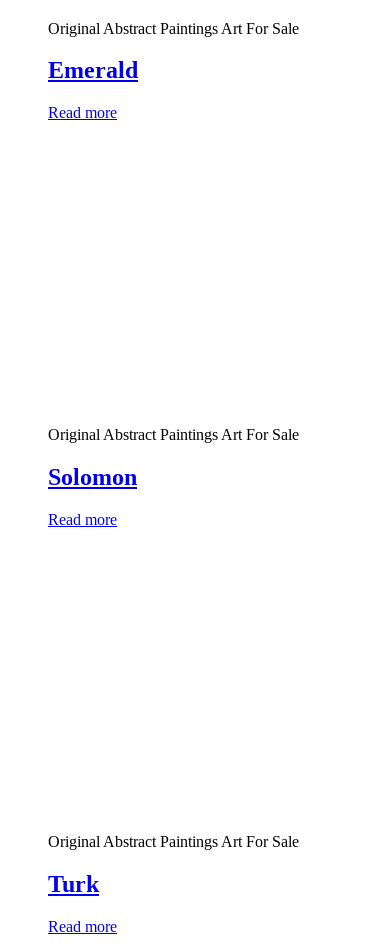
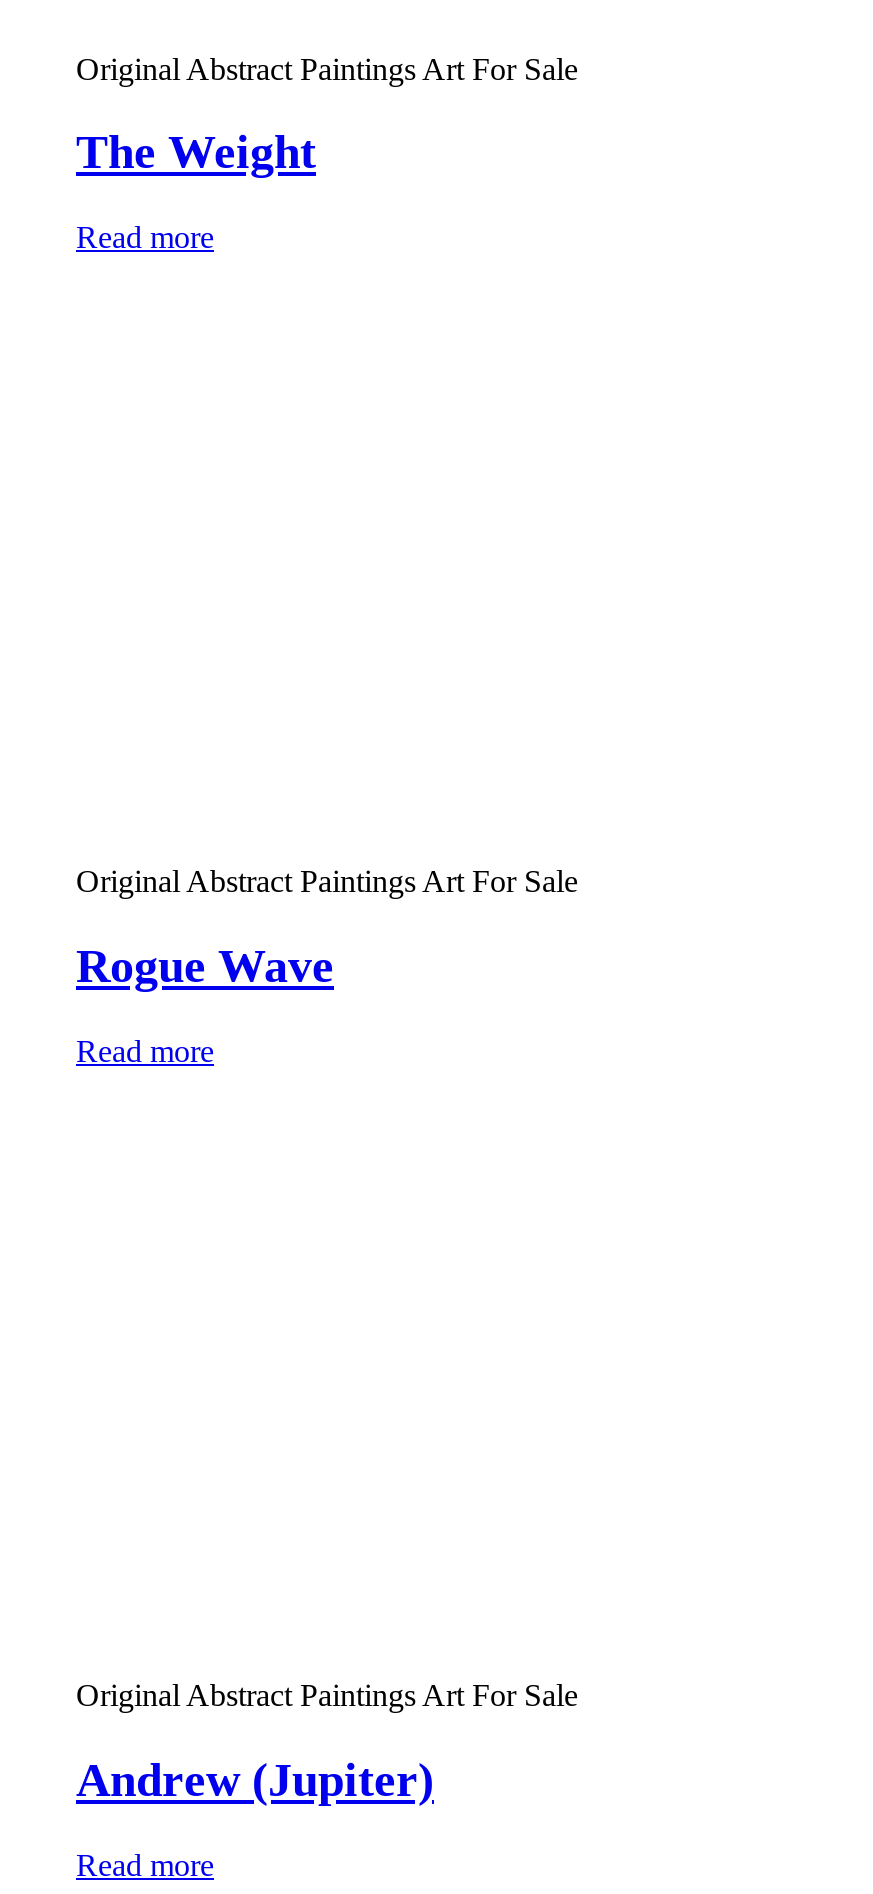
[48,57,138,83] Emerald -> [76,127,316,179] The Weight
[48,464,137,490] Solomon -> [76,940,334,992] Rogue Wave
[48,871,99,897] Turk -> [76,1754,434,1806] Andrew (Jupiter)

